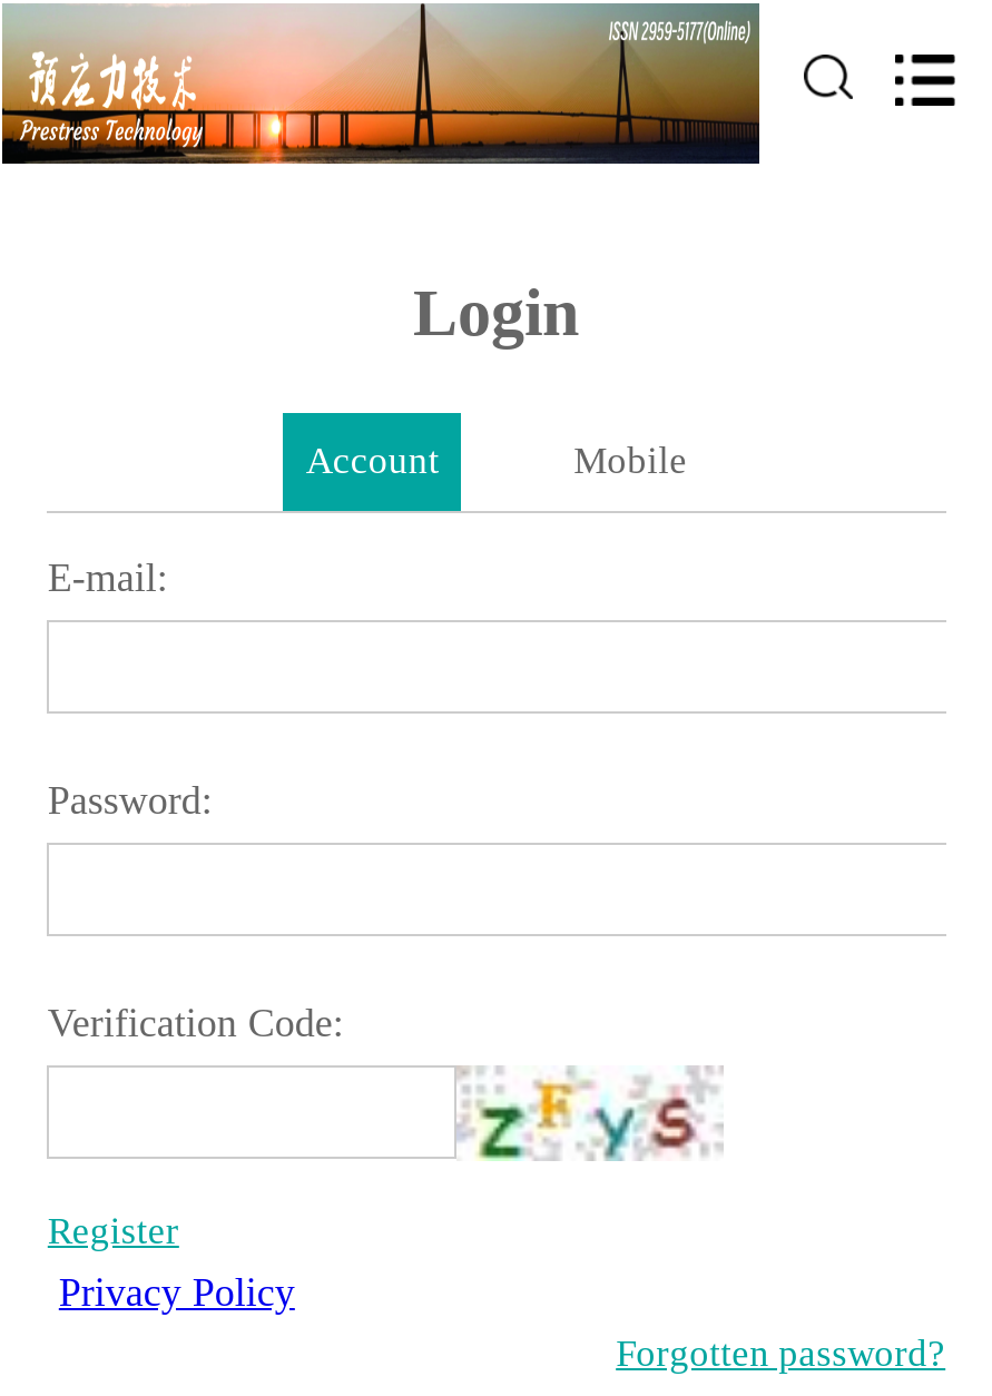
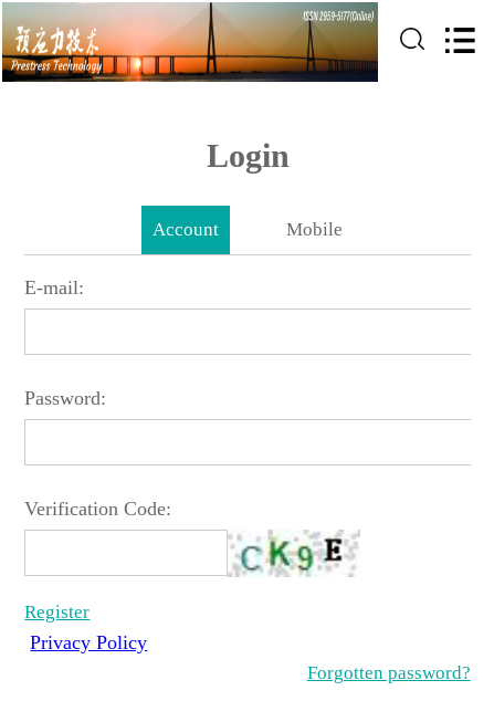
[459,1065,721,1161] [image] -> [229,530,355,577] [image]

